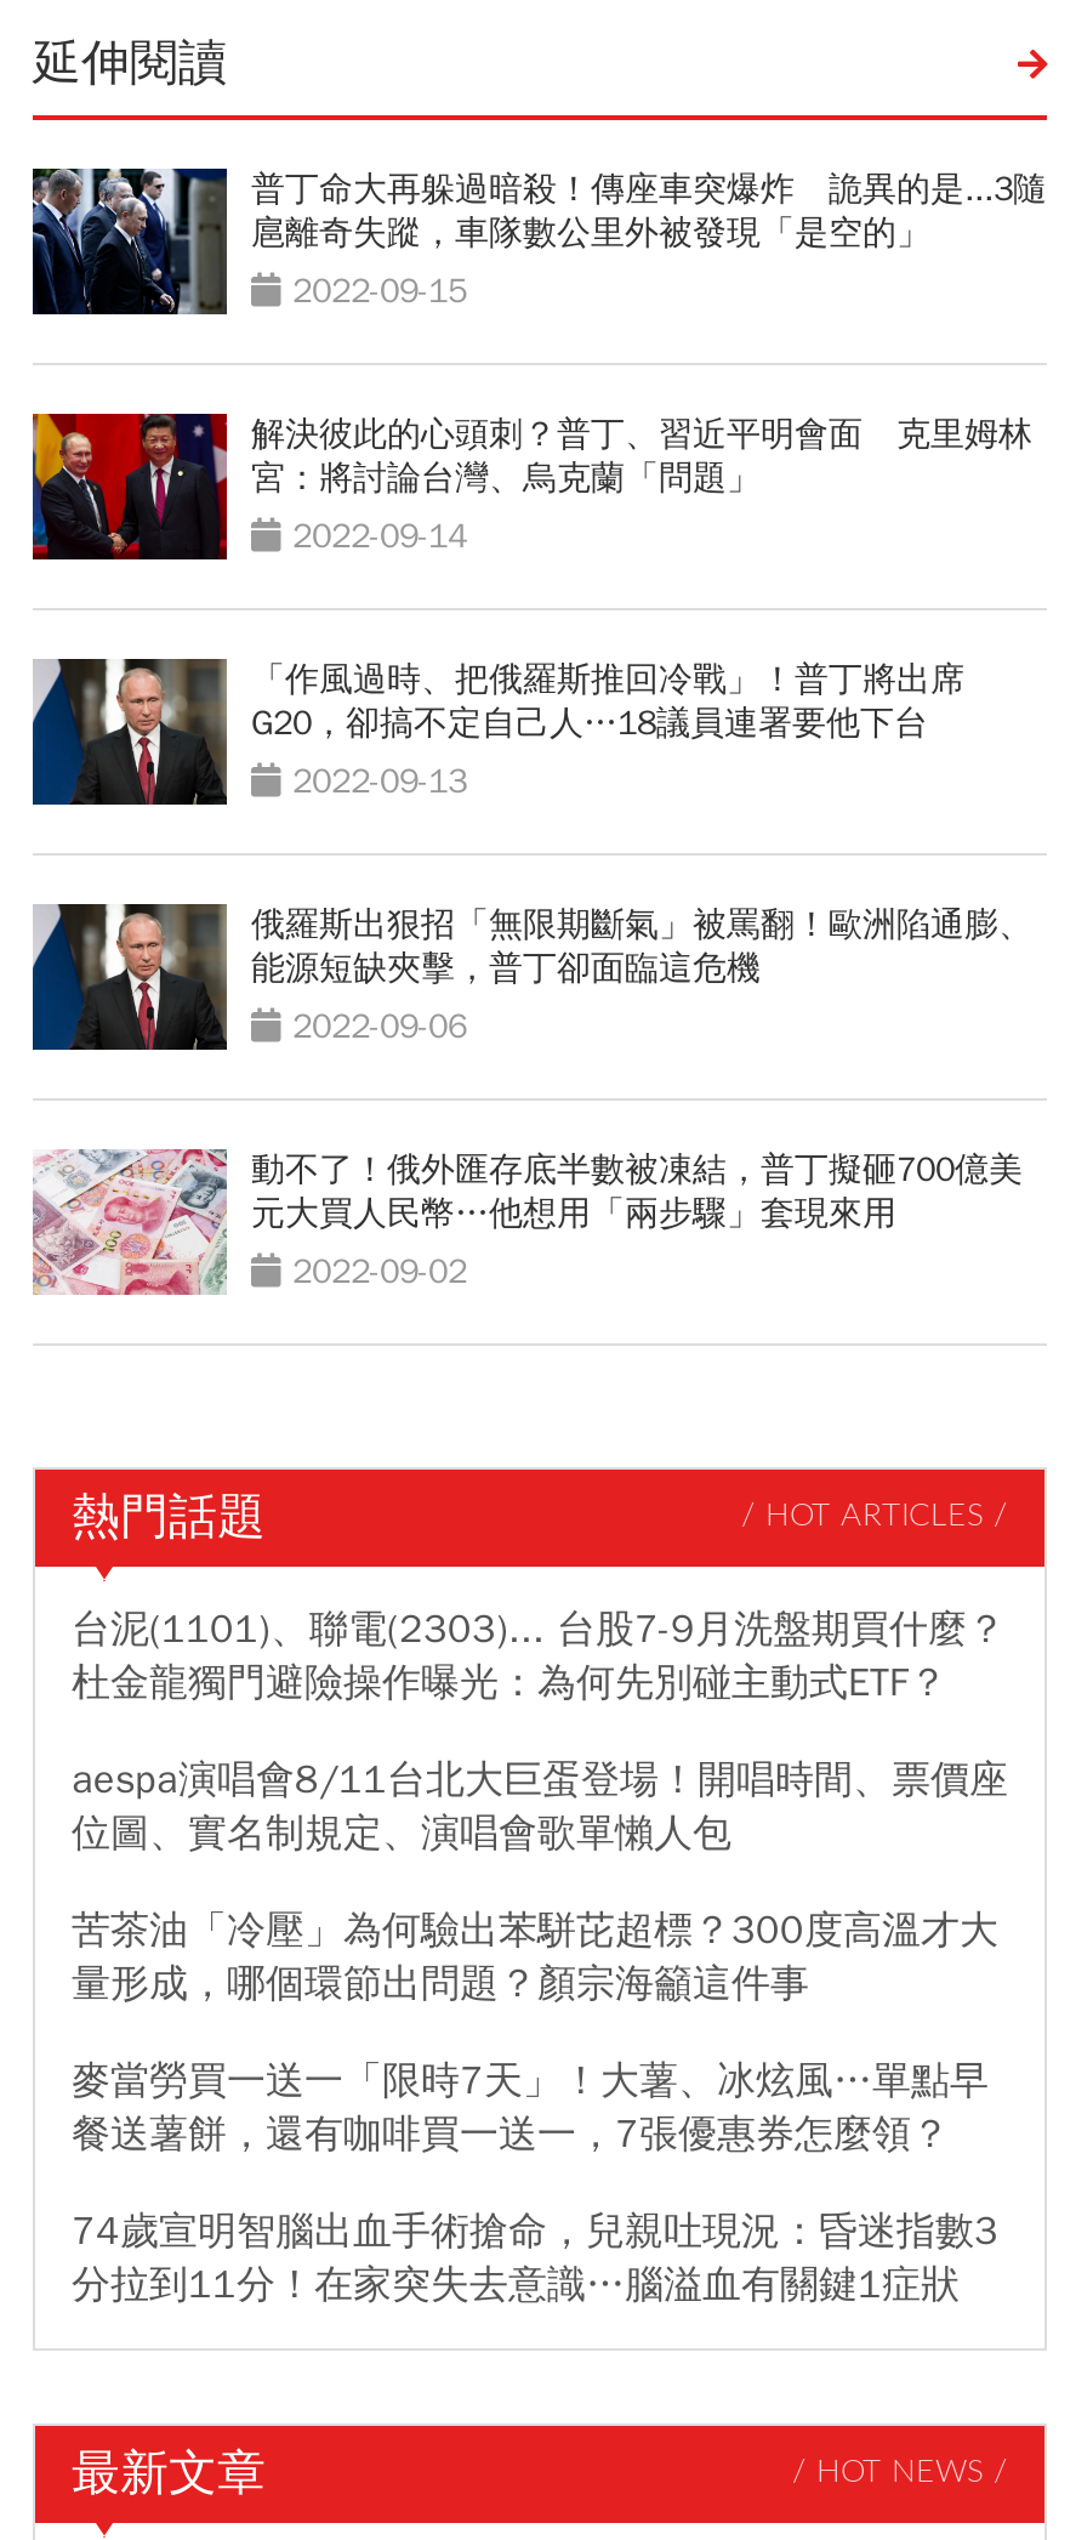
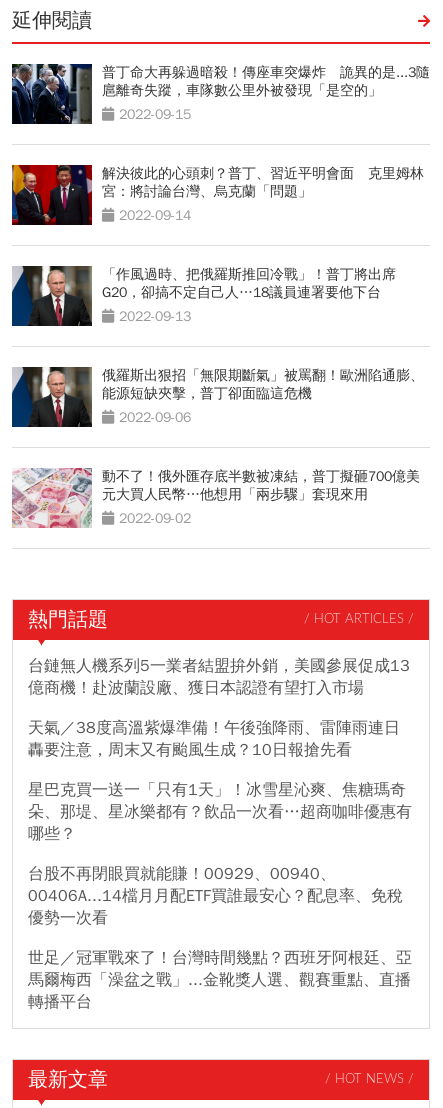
[72,1605,1006,1707] 台泥(1101)、聯電(2303)... 台股7-9月洗盤期買什麼？ | 杜金龍獨門避險操作曝光：為何先別碰主動式ETF？ -> [28,656,410,698] 台鏈無人機系列5一業者結盟拚外銷，美國參展促成13 | 億商機！赴波蘭設廠、獲日本認證有望打入市場
[72,1756,1008,1858] aespa演唱會8/11台北大巨蛋登場！開唱時間、票價座 | 位圖、實名制規定、演唱會歌單懶人包 -> [28,718,400,760] 天氣／38度高溫紫爆準備！午後強降雨、雷陣雨連日 | 轟要注意，周末又有颱風生成？10日報搶先看
[72,1906,998,2008] 苦茶油「冷壓」為何驗出苯駢芘超標？300度高溫才大 | 量形成，哪個環節出問題？顏宗海籲這件事 -> [28,780,412,844] 星巴克買一送一「只有1天」！冰雪星沁爽、焦糖瑪奇 | 朵、那堤、星冰樂都有？飲品一次看…超商咖啡優惠有 | 哪些？
[72,2057,989,2159] 麥當勞買一送一「限時7天」！大薯、冰炫風…單點早 | 餐送薯餅，還有咖啡買一送一，7張優惠券怎麼領？ -> [28,864,403,928] 台股不再閉眼買就能賺！00929、00940、 | 00406A...14檔月月配ETF買誰最安心？配息率、免稅 | 優勢一次看
[72,2207,998,2309] 74歲宣明智腦出血手術搶命，兒親吐現況：昏迷指數3 | 分拉到11分！在家突失去意識…腦溢血有關鍵1症狀 -> [28,948,412,1012] 世足／冠軍戰來了！台灣時間幾點？西班牙阿根廷、亞 | 馬爾梅西「澡盆之戰」...金靴獎人選、觀賽重點、直播 | 轉播平台

